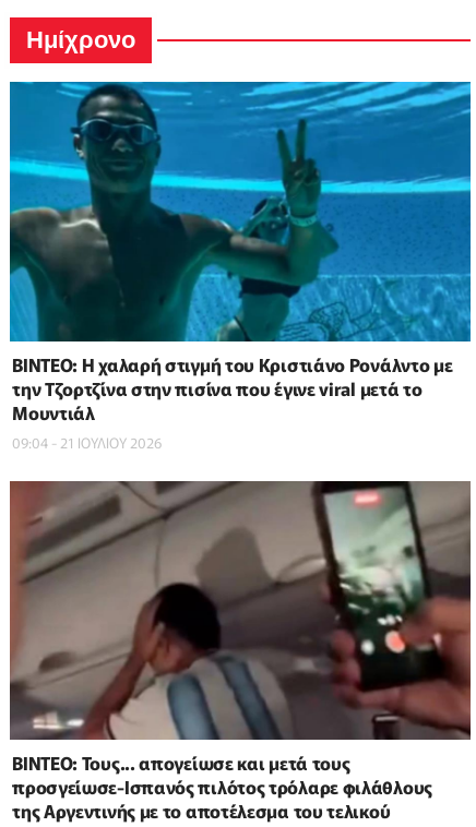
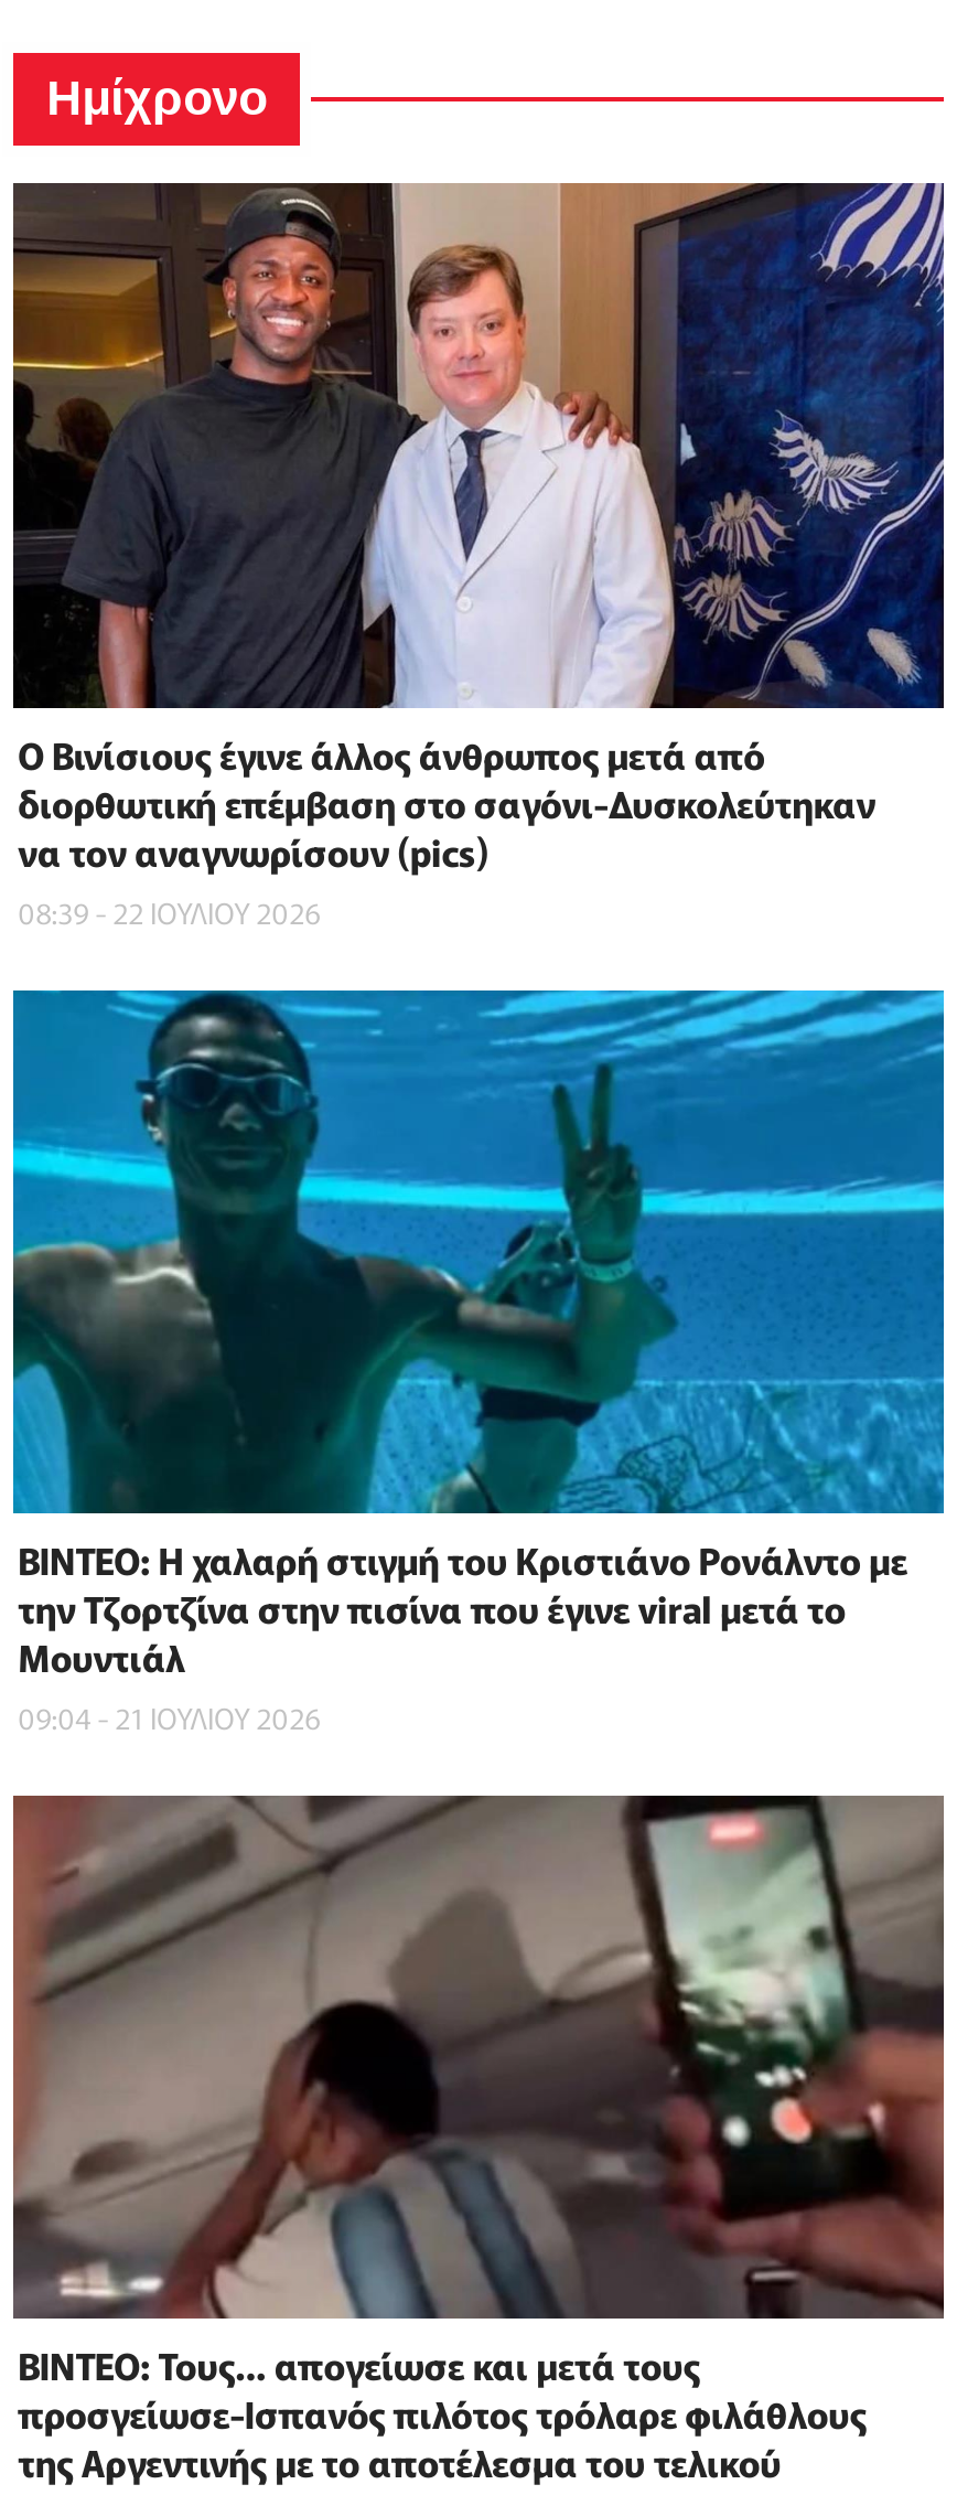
none -> [11,181,946,932] [image] | Ο Βινίσιους έγινε άλλος άνθρωπος μετά από | διορθωτική επέμβαση στο σαγόνι-Δυσκολεύτηκαν | να τον αναγνωρίσουν (pics) | 08:39 - 22 ΙΟΥΛΙΟΥ 2026

